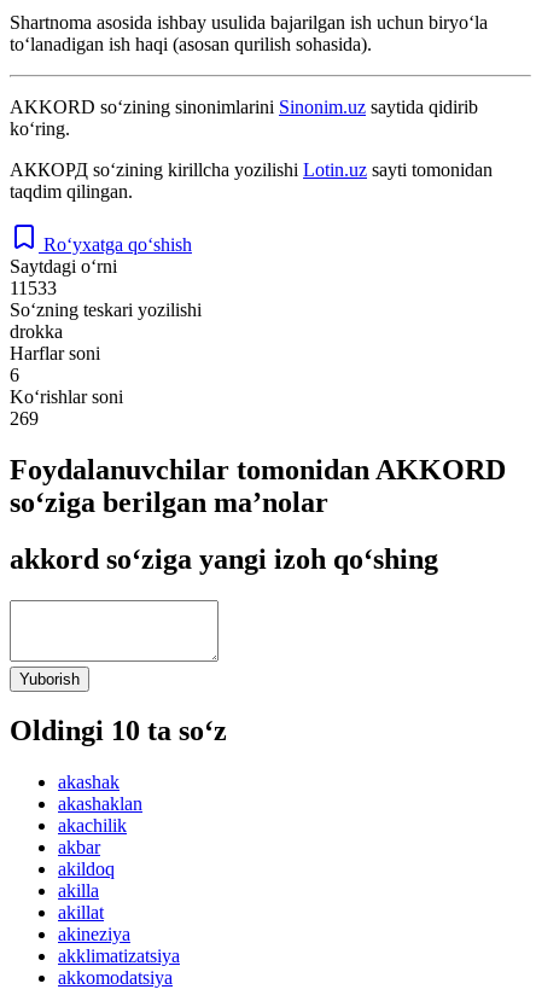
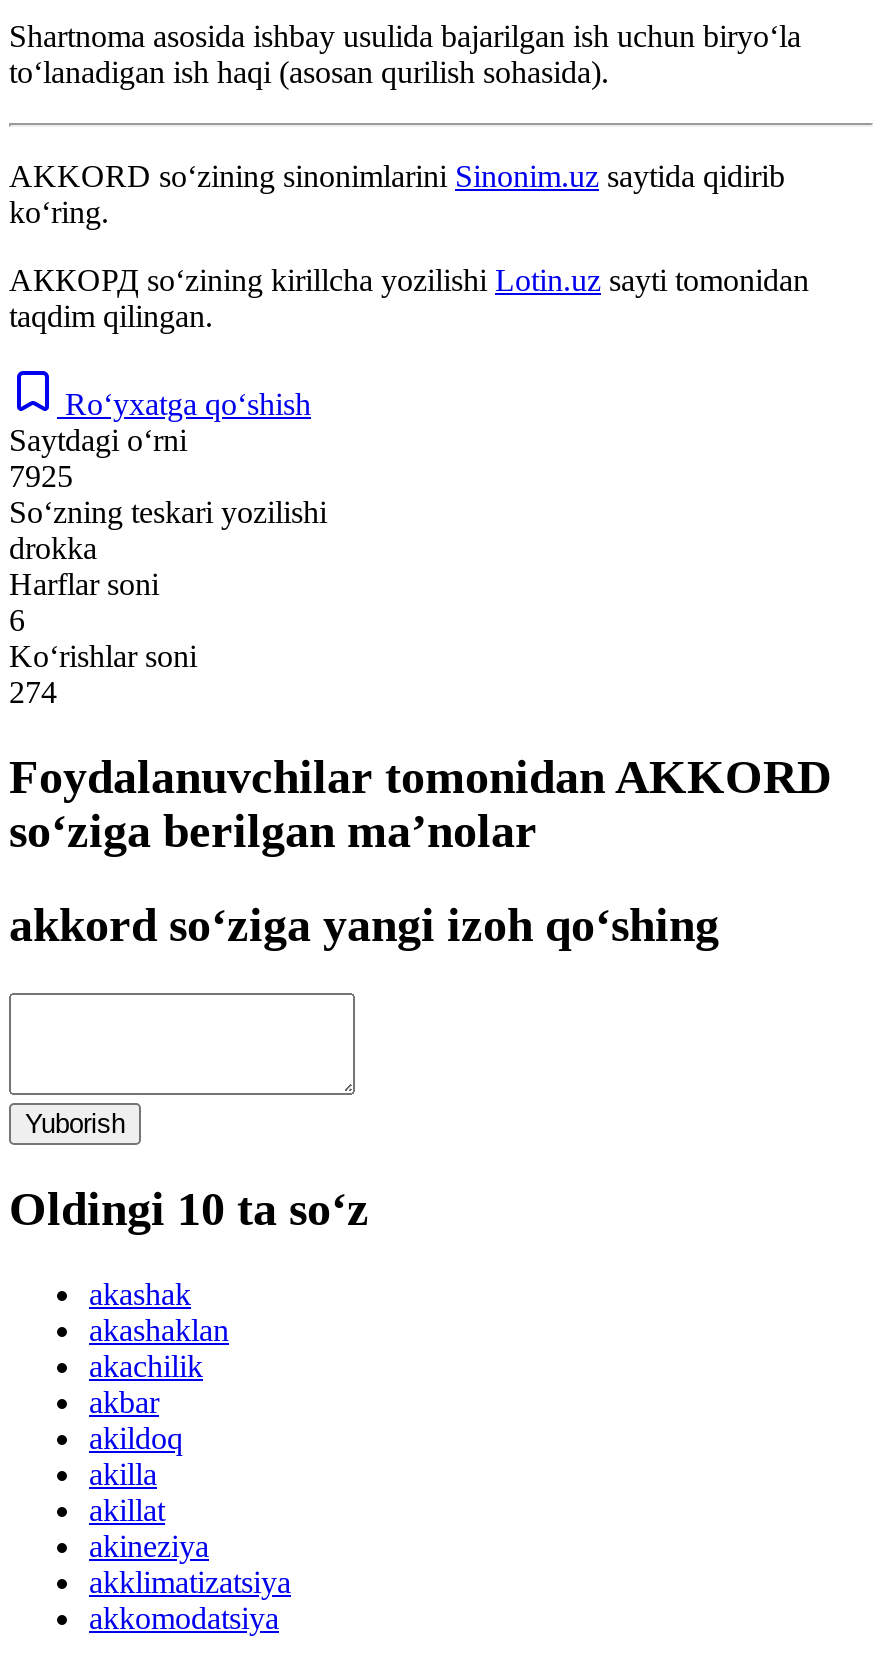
[10,277,57,298] 11533 -> [9,459,73,493] 7925
[10,408,39,428] 269 -> [9,675,57,709] 274

